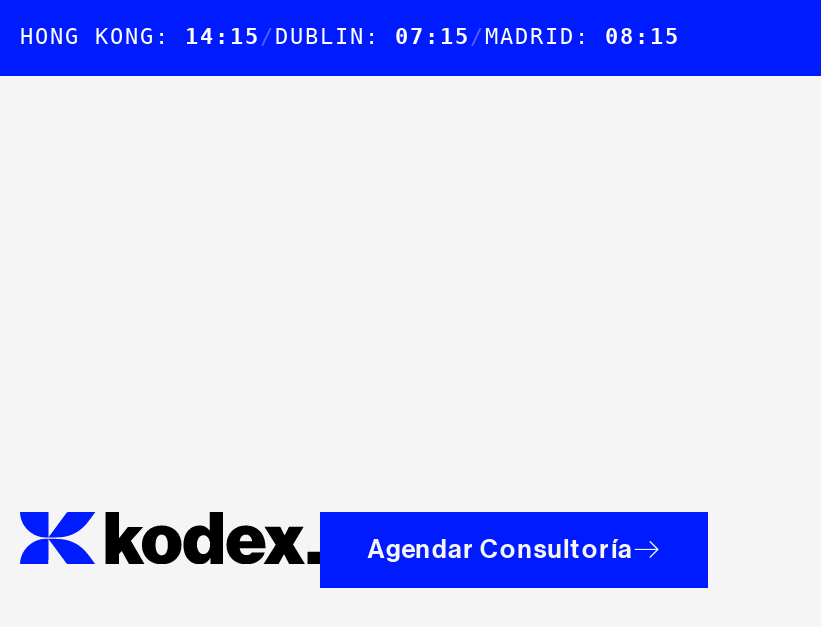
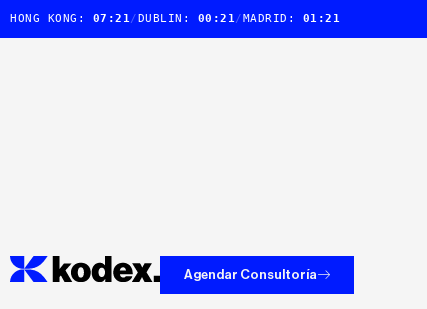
[20,24,680,50] HONG KONG: 14:15 / DUBLIN: 07:15 / MADRID: 08:15 -> [10,12,340,25] HONG KONG: 07:21 / DUBLIN: 00:21 / MADRID: 01:21

